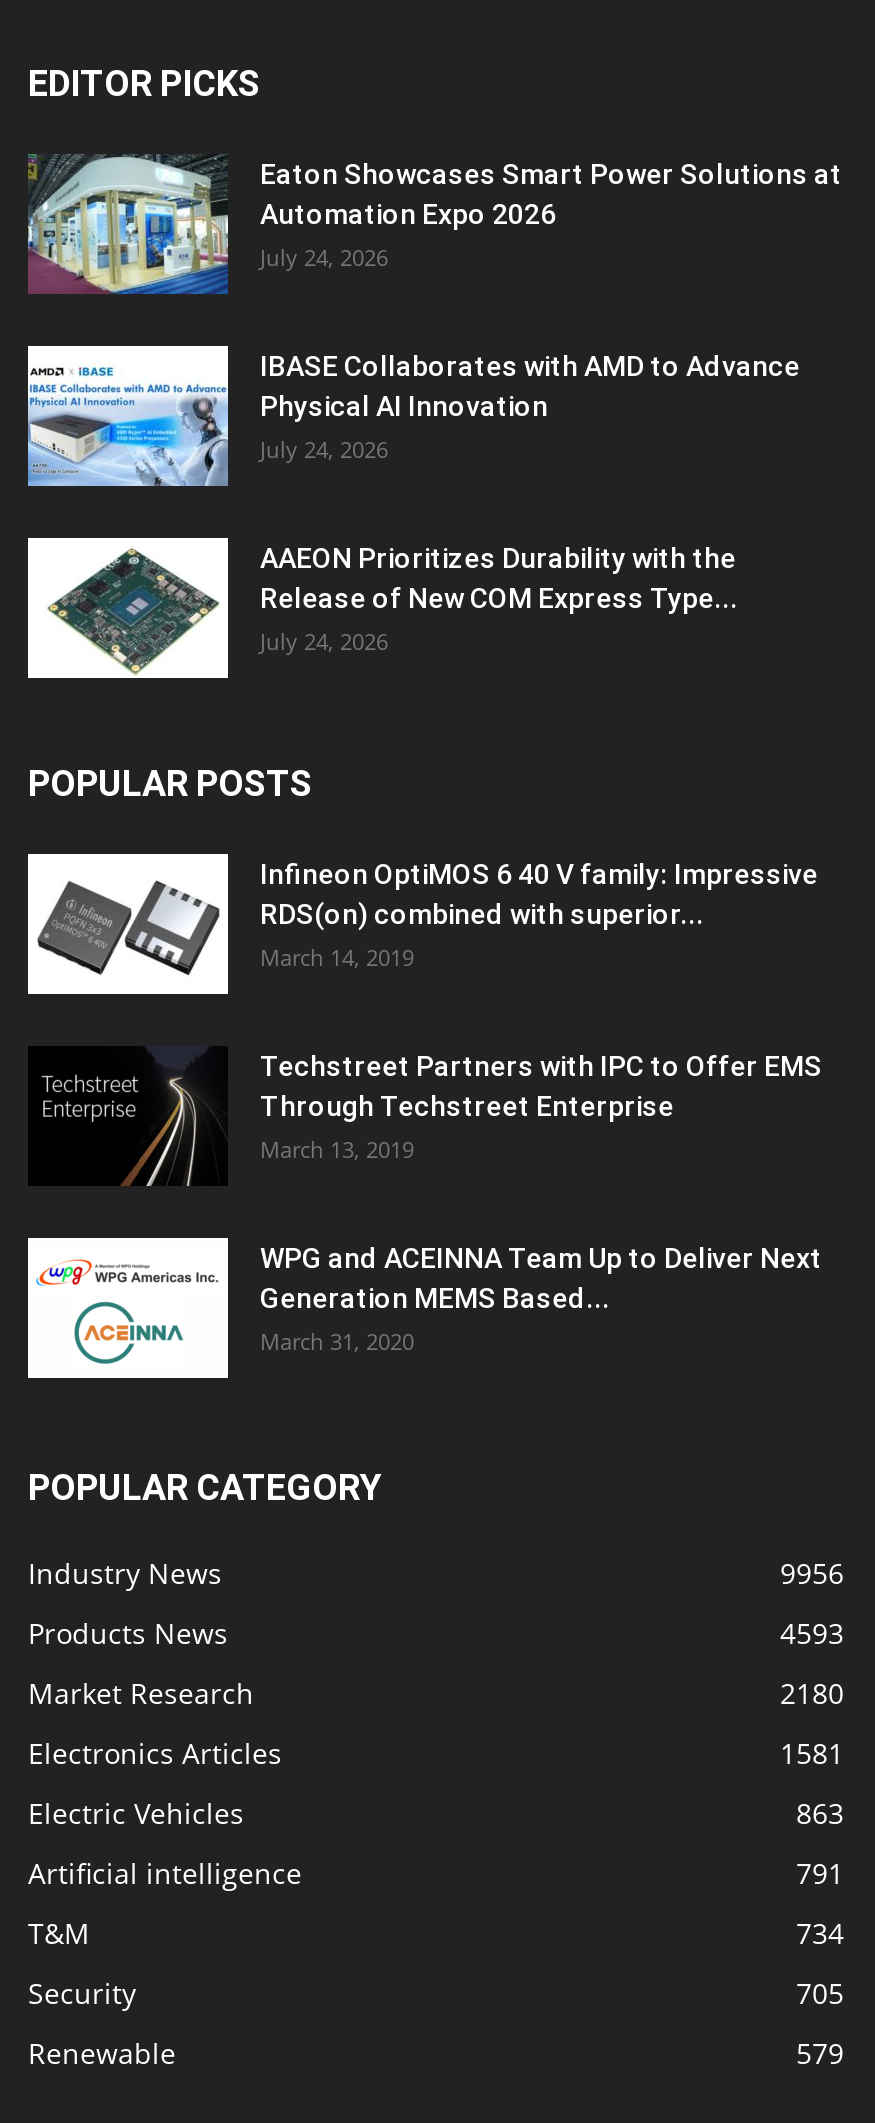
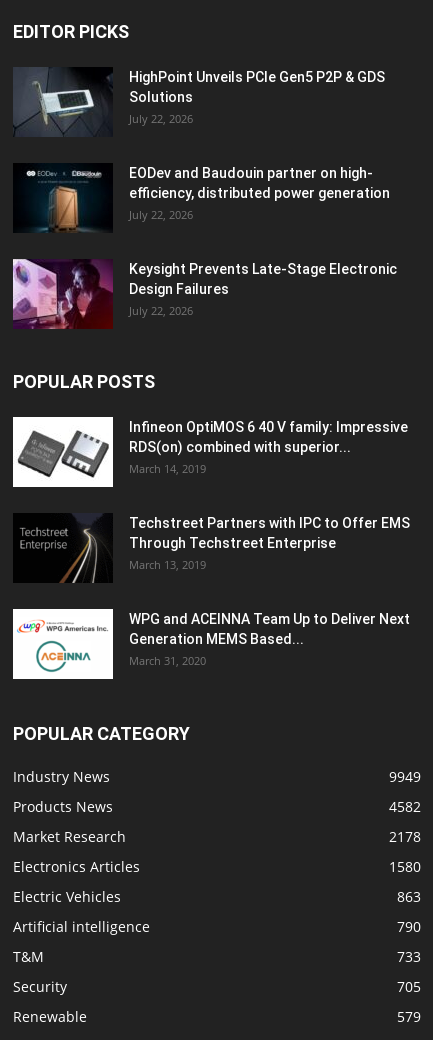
[28,154,842,296] [image] | Eaton Showcases Smart Power Solutions at | Automation Expo 2026 | July 24, 2026 -> [13,67,385,137] [image] | HighPoint Unveils PCIe Gen5 P2P & GDS | Solutions | July 22, 2026
[26,344,800,488] [image] | IBASE Collaborates with AMD to Advance | Physical AI Innovation | July 24, 2026 -> [13,163,390,233] [image] | EODev and Baudouin partner on high- | efficiency, distributed power generation | July 22, 2026
[26,536,738,680] [image] | AAEON Prioritizes Durability with the | Release of New COM Express Type... | July 24, 2026 -> [12,259,397,329] [image] | Keysight Prevents Late-Stage Electronic | Design Failures | July 22, 2026
[780,1555,844,1593] 9956 -> [389,767,421,786] 9949
[780,1615,844,1653] 4593 -> [389,797,421,816] 4582
[780,1675,844,1713] 2180 -> [389,827,421,846] 2178
[780,1735,844,1773] 1581 -> [389,857,421,876] 1580
[796,1855,844,1893] 791 -> [397,917,421,936] 790
[796,1915,844,1953] 734 -> [397,947,421,966] 733

